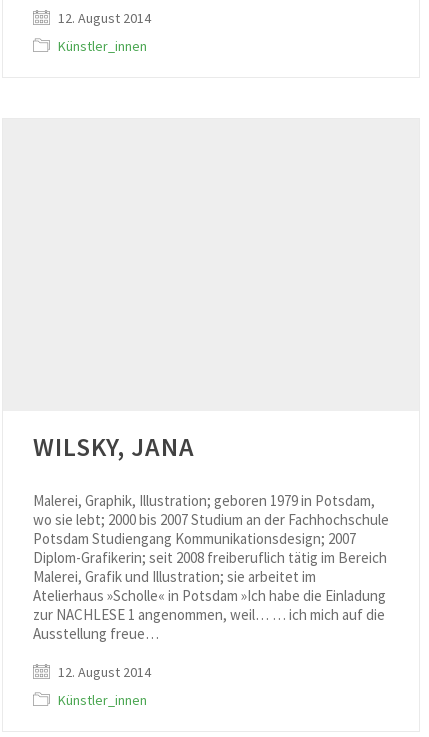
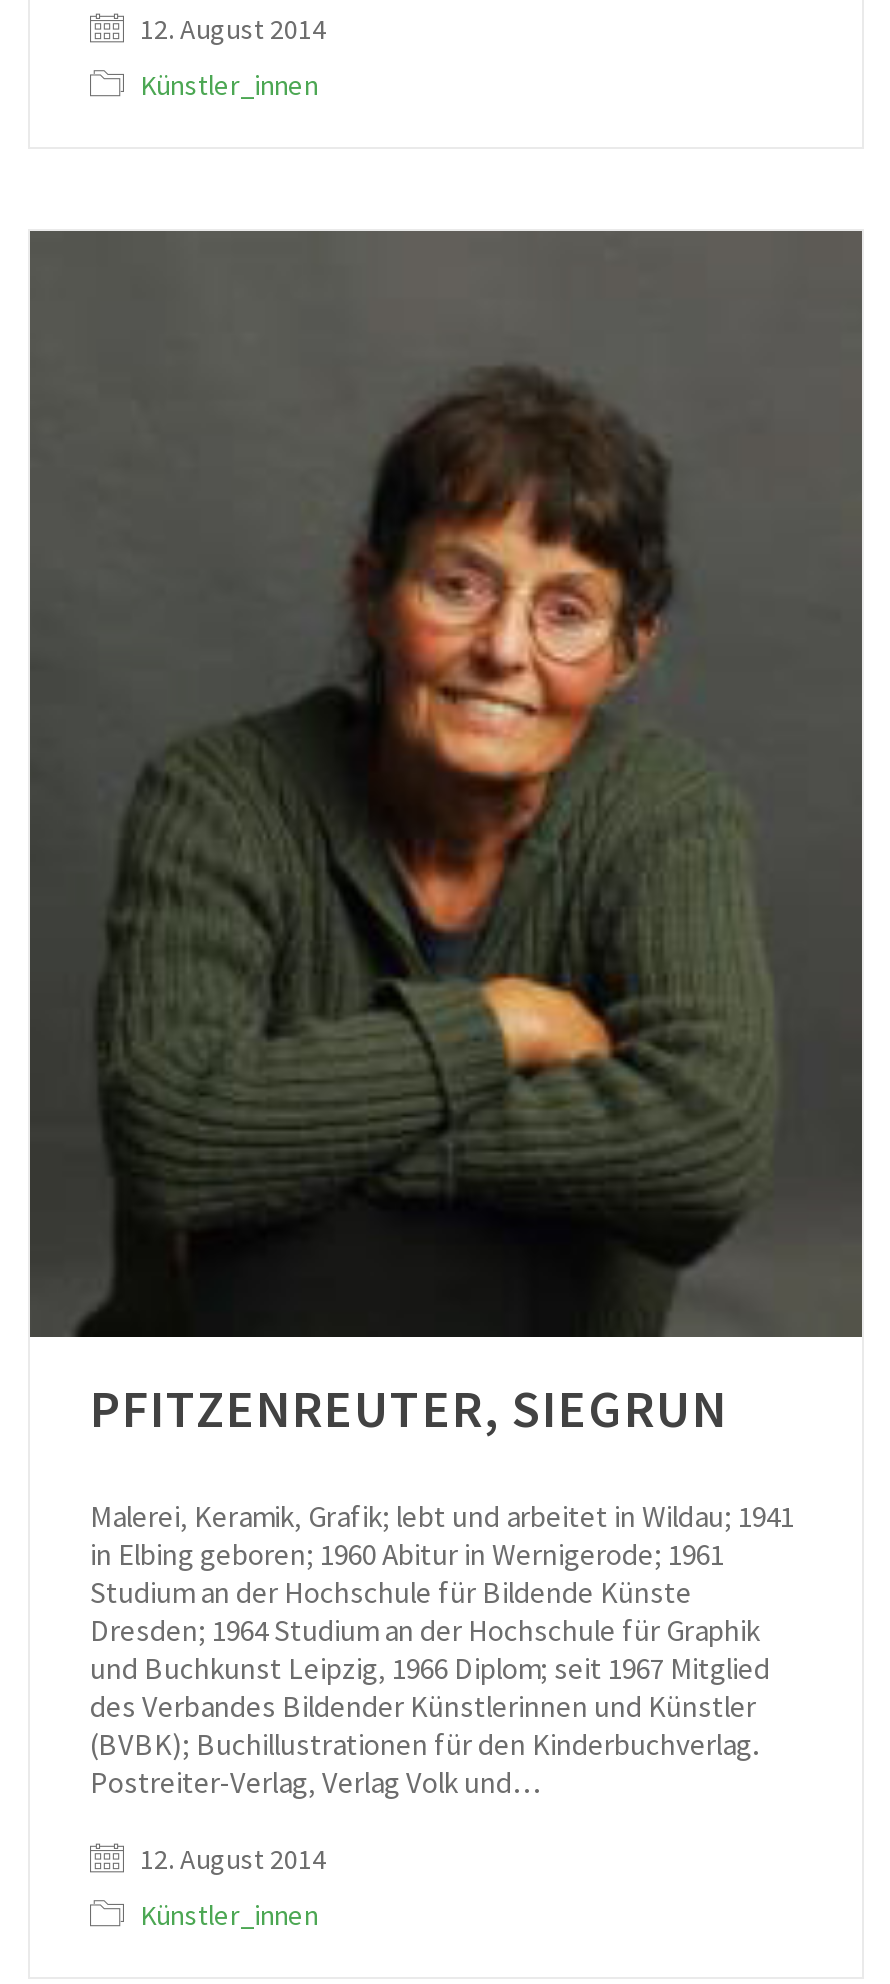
none -> [28,230,864,1340] [image]
[33,430,195,463] WILSKY, JANA -> [90,1375,728,1441] PFITZENREUTER, SIEGRUN
[33,491,389,643] Malerei, Graphik, Illustration; geboren 1979 in Potsdam, | wo sie lebt; 2000 bis 2007 Studium an der Fachhochschule | Potsdam Studiengang Kommunikationsdesign; 2007 | Diplom-Grafikerin; seit 2008 freiberuflich tätig im Bereich | Malerei, Grafik und Illustration; sie arbeitet im | Atelierhaus »Scholle« in Potsdam »Ich habe die Einladung | zur NACHLESE 1 angenommen, weil… … ich mich auf die | Ausstellung freue… -> [90,1497,794,1801] Malerei, Keramik, Grafik; lebt und arbeitet in Wildau; 1941 | in Elbing geboren; 1960 Abitur in Wernigerode; 1961 | Studium an der Hochschule für Bildende Künste | Dresden; 1964 Studium an der Hochschule für Graphik | und Buchkunst Leipzig, 1966 Diplom; seit 1967 Mitglied | des Verbandes Bildender Künstlerinnen und Künstler | (BVBK); Buchillustrationen für den Kinderbuchverlag. | Postreiter-Verlag, Verlag Volk und…

